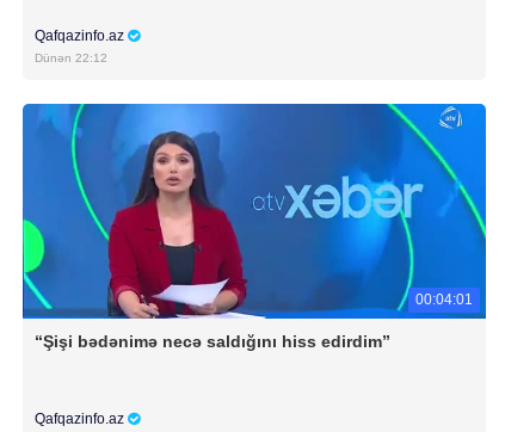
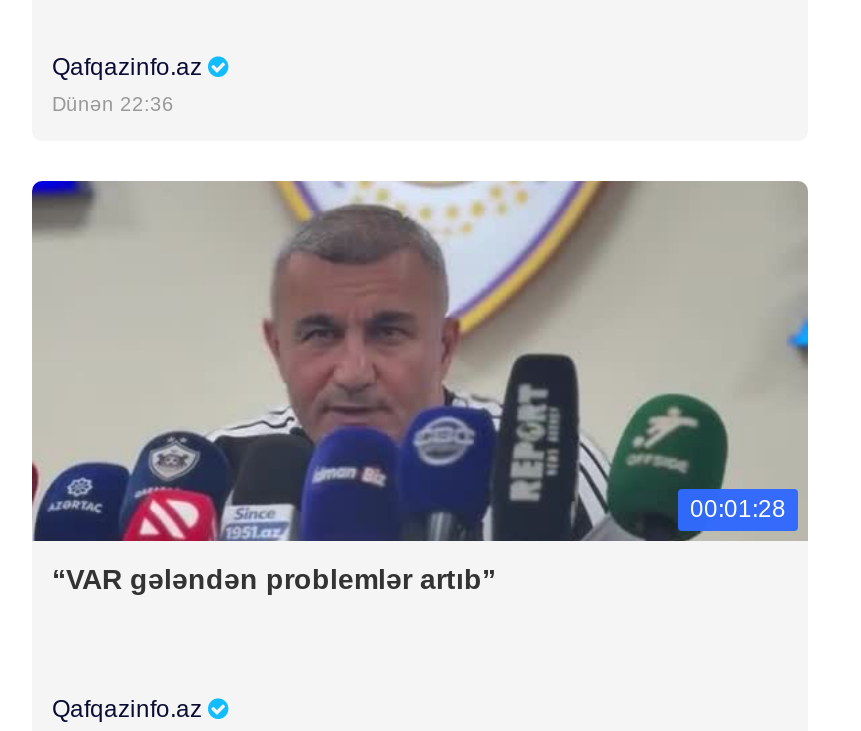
[35,51,107,64] Dünən 22:12 -> [52,93,174,115] Dünən 22:36
[21,103,487,320] [image] | 00:04:01 -> [30,179,810,543] [image] | 00:01:28
[35,332,390,351] “Şişi bədənimə necə saldığını hiss edirdim” -> [52,563,496,595] “VAR gələndən problemlər artıb”

